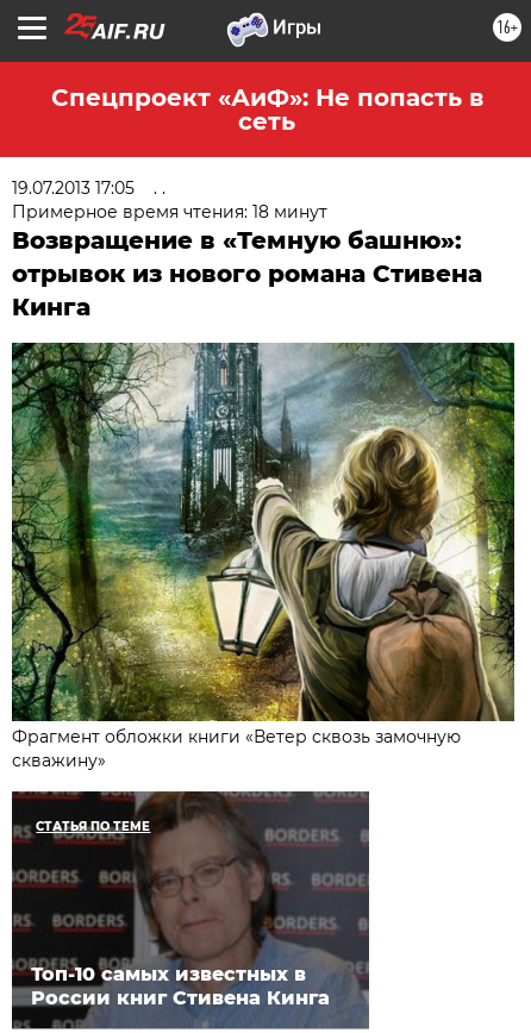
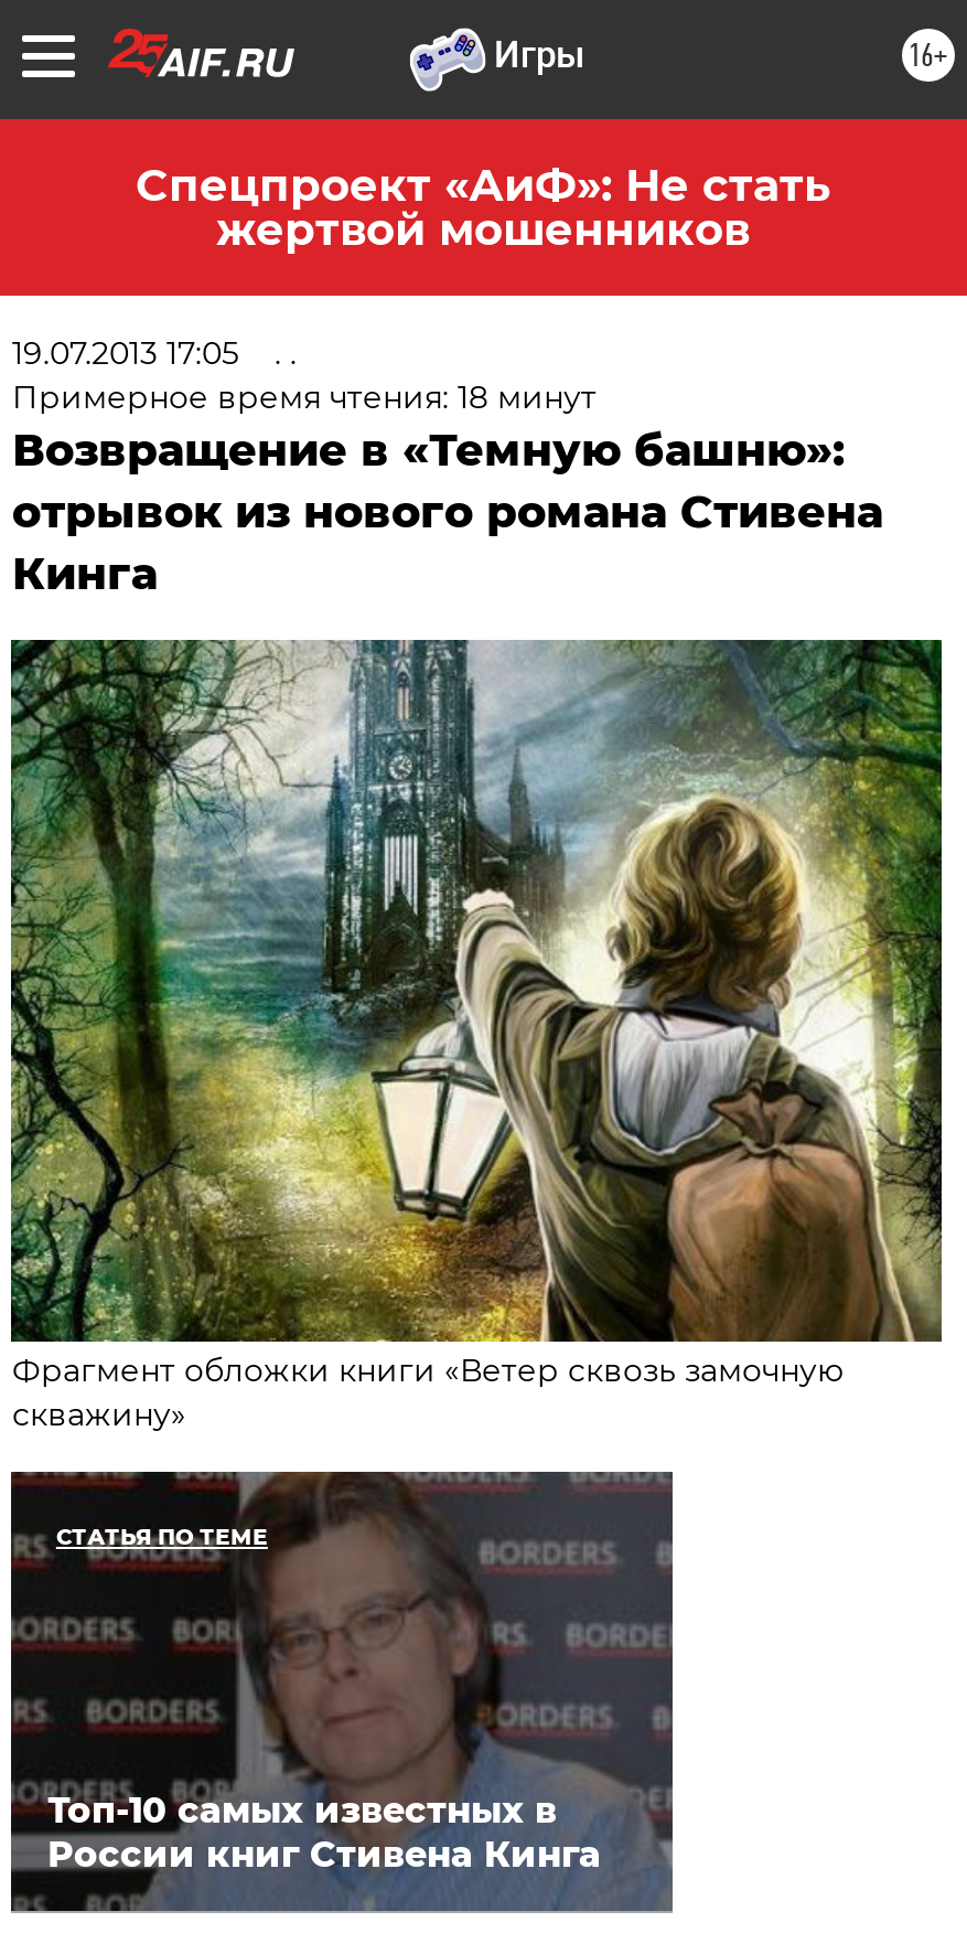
[51,83,483,136] Спецпроект «АиФ»: Не попасть в | сеть -> [136,159,830,256] Спецпроект «АиФ»: Не стать | жертвой мошенников

